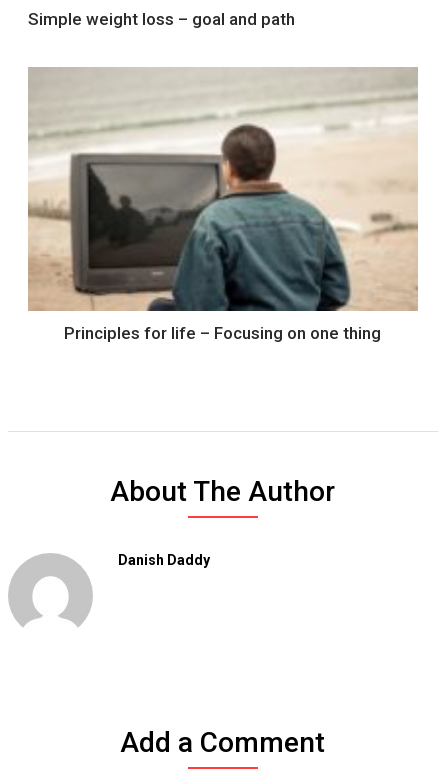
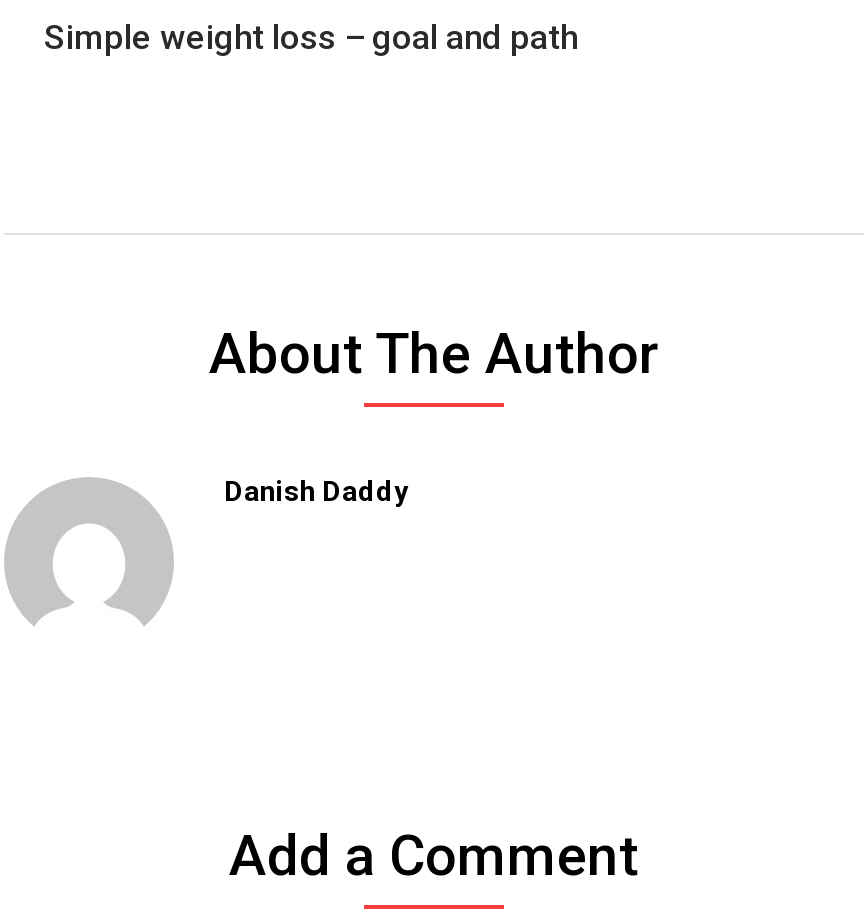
[27,67,419,343] [image] | Principles for life – Focusing on one thing -> none

